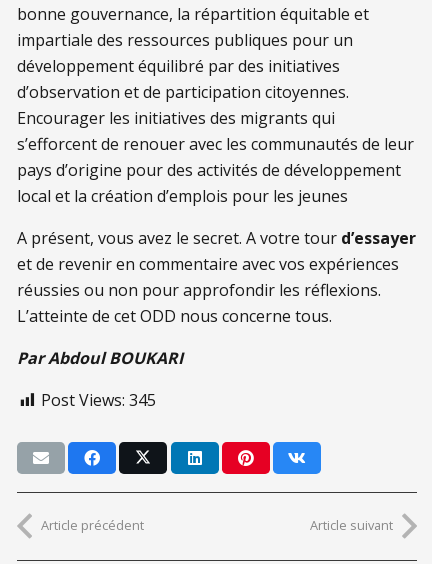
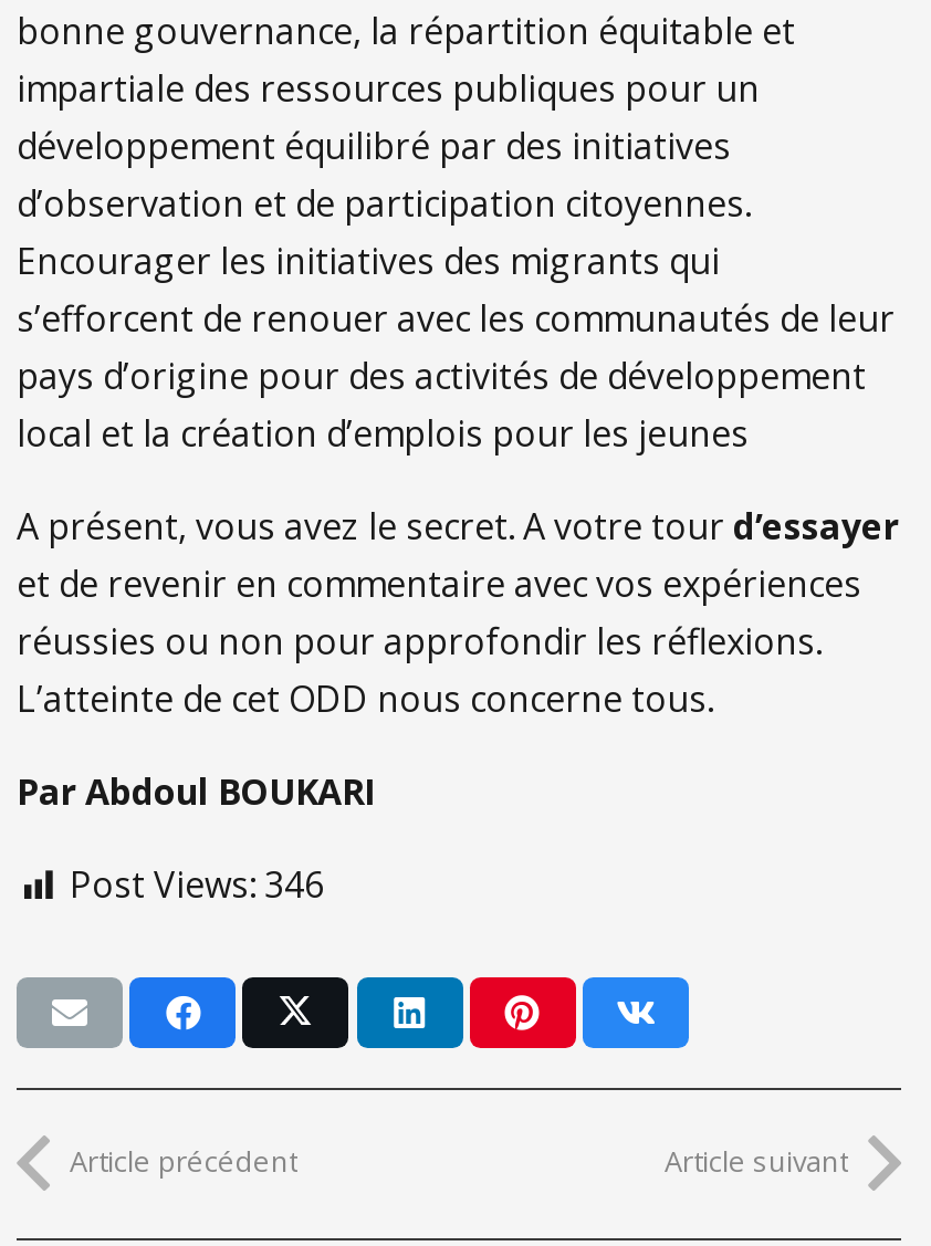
[41,389,156,411] Post Views: 345 -> [70,860,324,908] Post Views: 346

